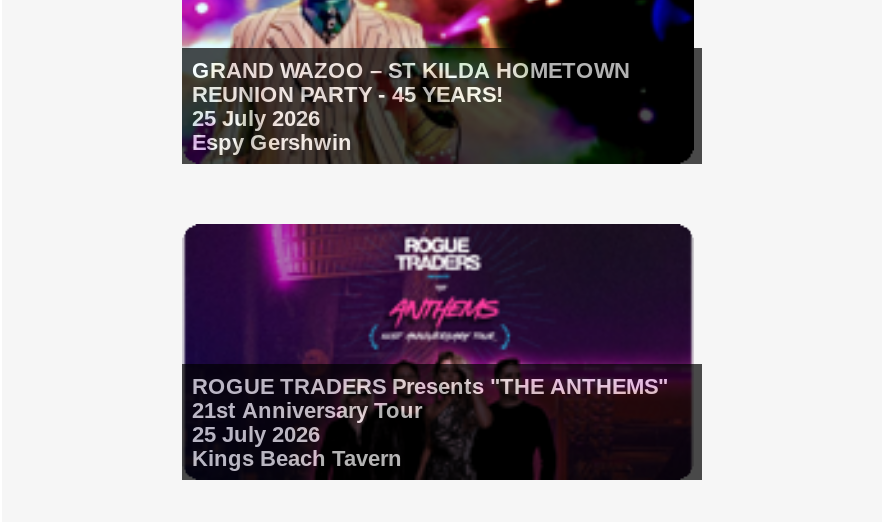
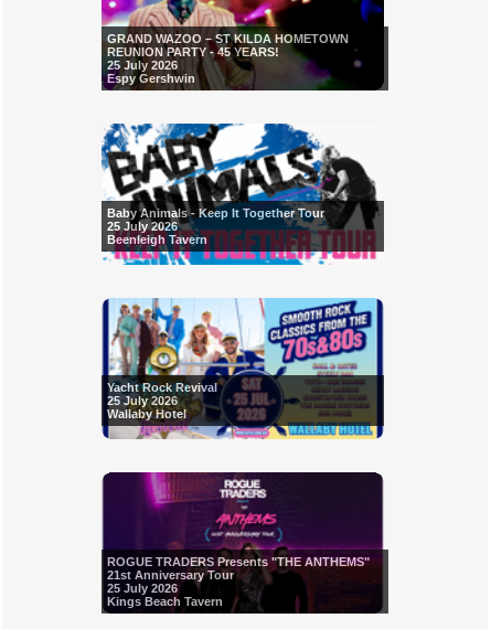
none -> [100,122,384,266] [image] | Baby Animals - Keep It Together Tour | 25 July 2026 | Beenleigh Tavern
none -> [102,297,385,439] [image] | Yacht Rock Revival | 25 July 2026 | Wallaby Hotel

